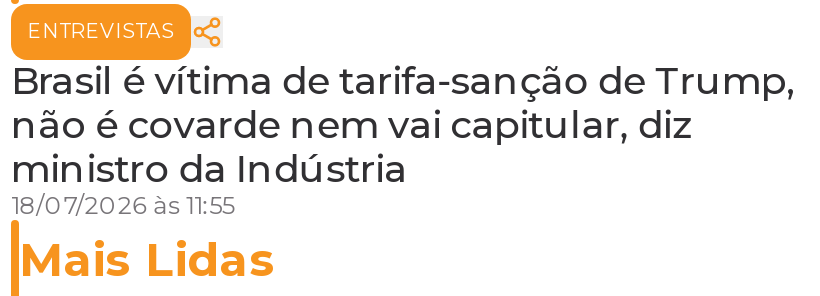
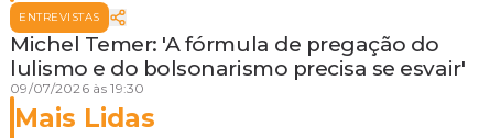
[11,59,795,221] Brasil é vítima de tarifa-sanção de Trump, | não é covarde nem vai capitular, diz | ministro da Indústria | 18/07/2026 às 11:55 -> [10,32,465,97] Michel Temer: 'A fórmula de pregação do | lulismo e do bolsonarismo precisa se esvair' | 09/07/2026 às 19:30

